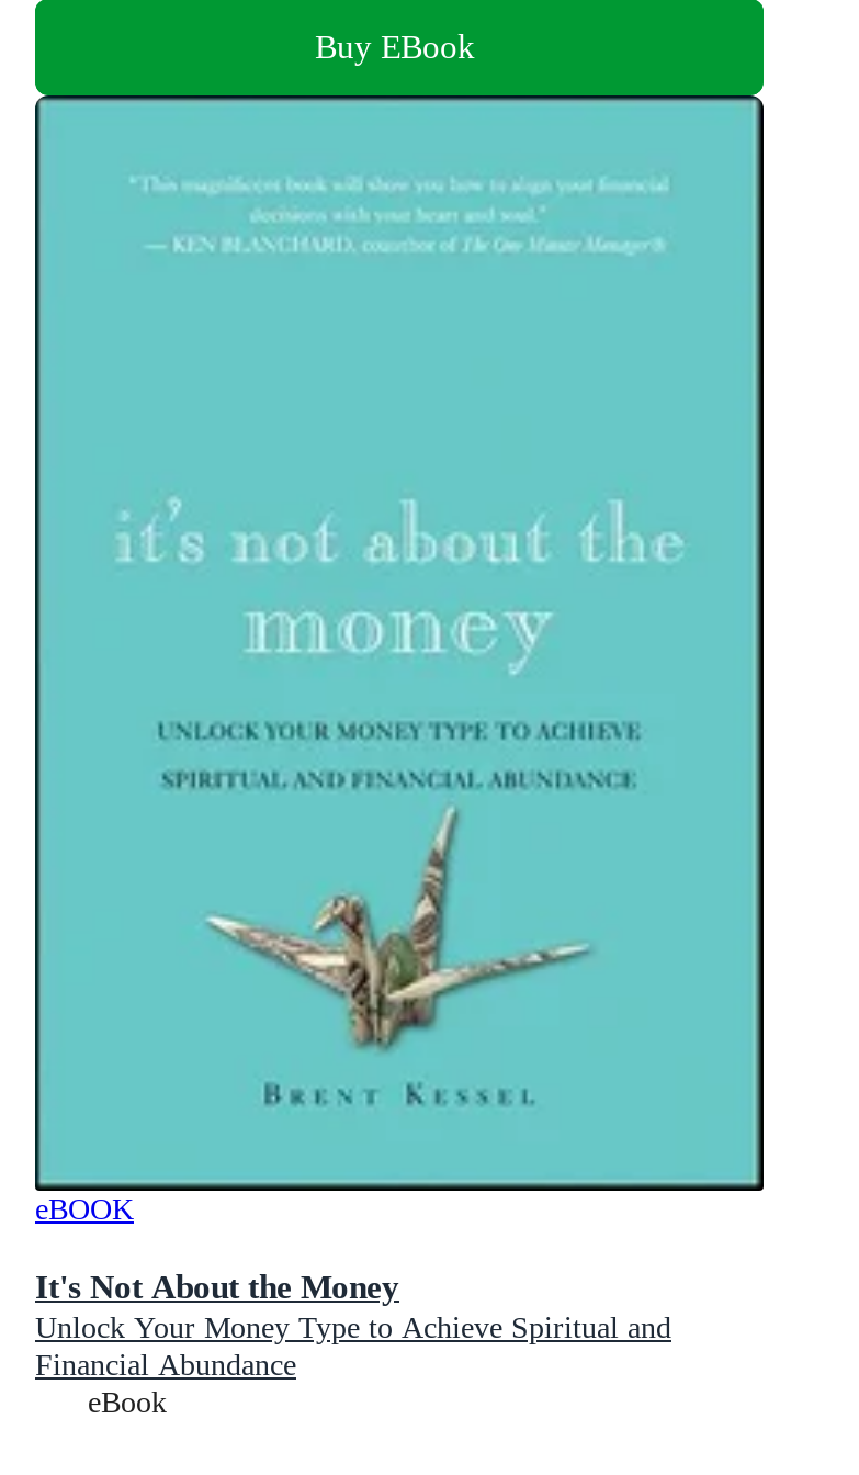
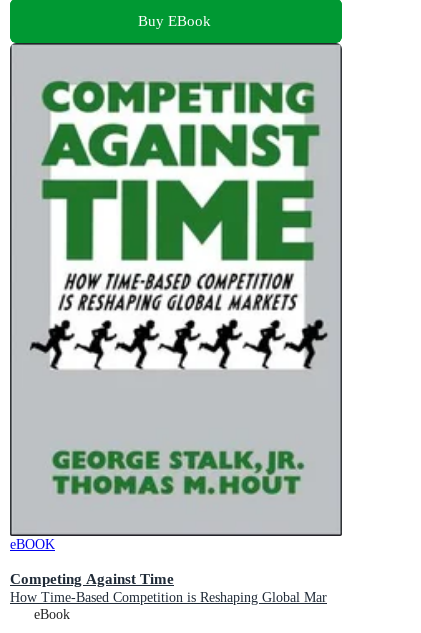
[35,99,764,1381] [image] | It's Not About the Money | Unlock Your Money Type to Achieve Spiritual and | Financial Abundance -> [10,44,342,605] [image] | Competing Against Time | How Time-Based Competition is Reshaping Global Mar

